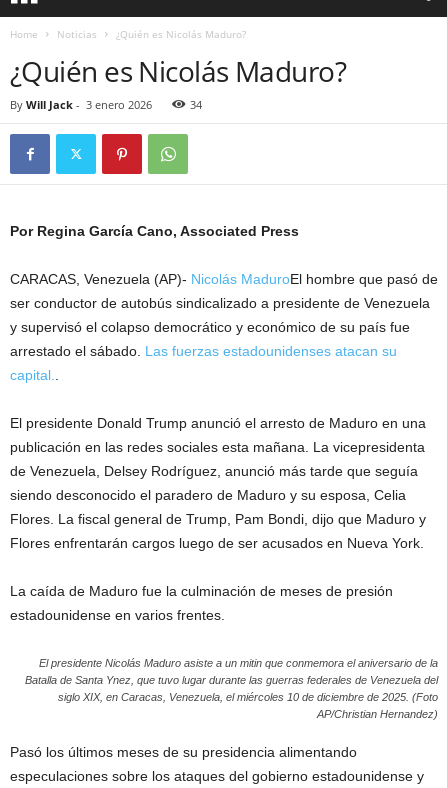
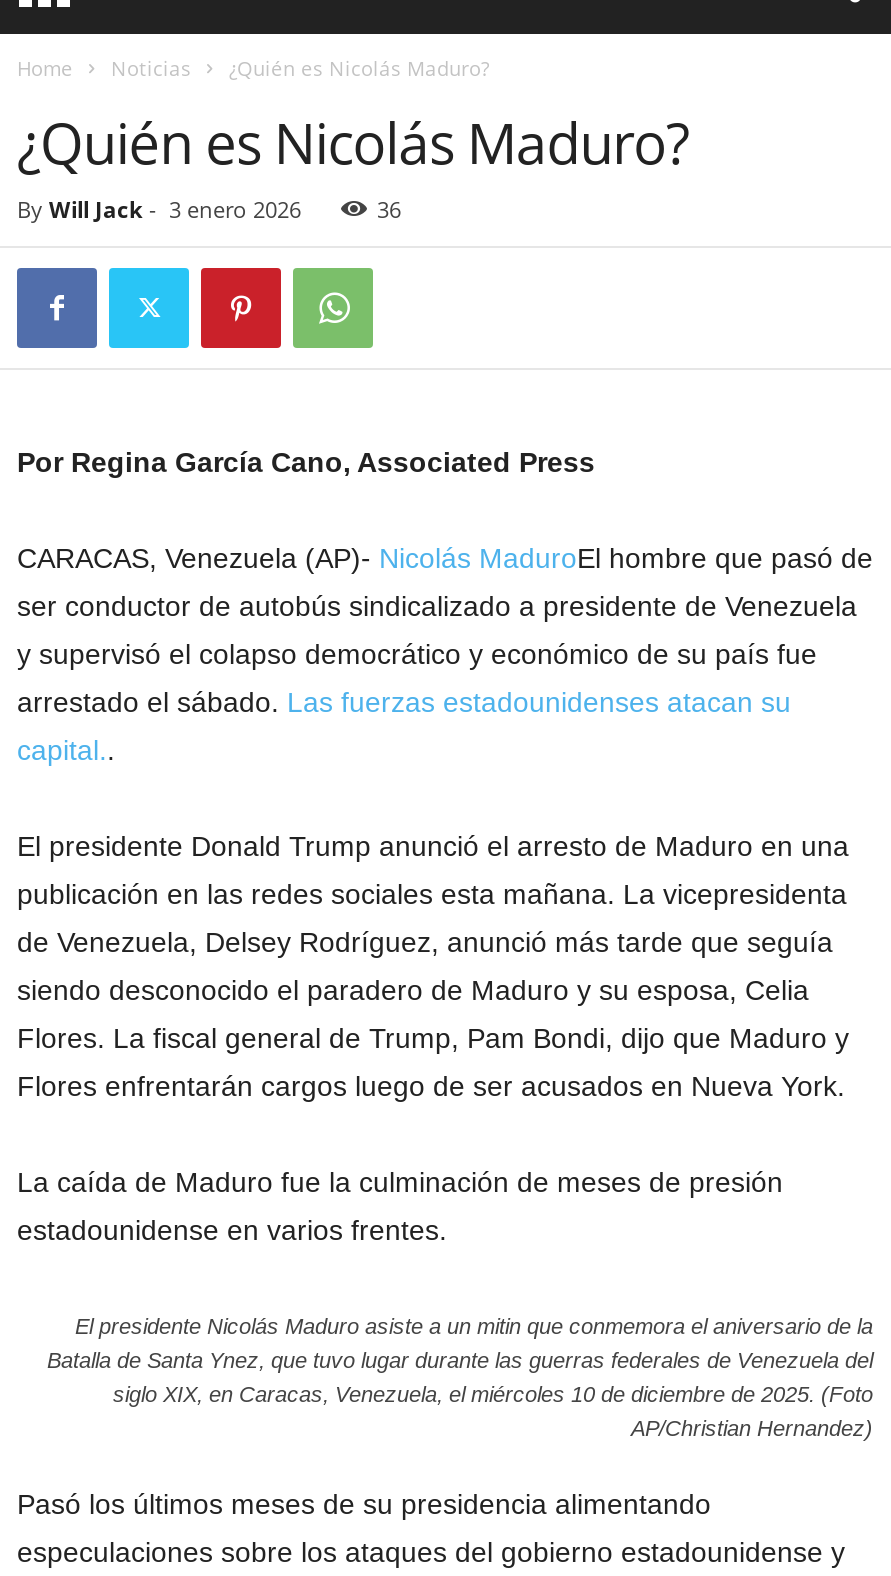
[190,97,202,112] 34 -> [377,194,401,224] 36

